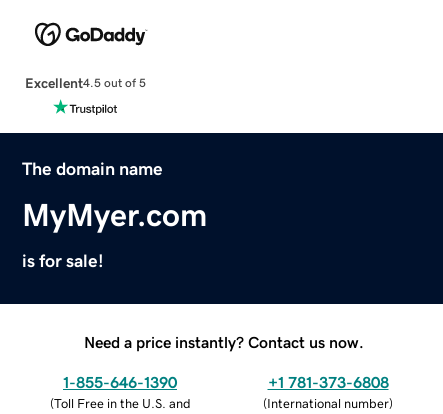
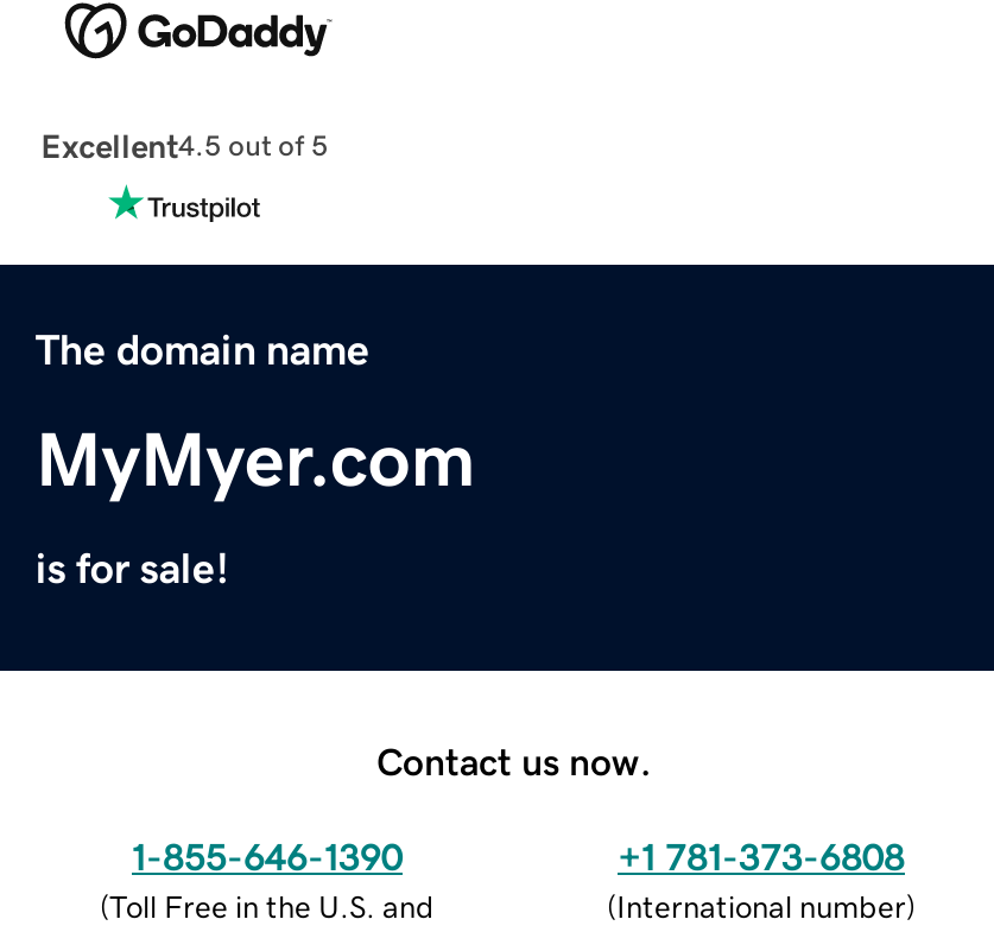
[84,334,364,350] Need a price instantly? Contact us now. -> [376,741,652,779] Contact us now.

